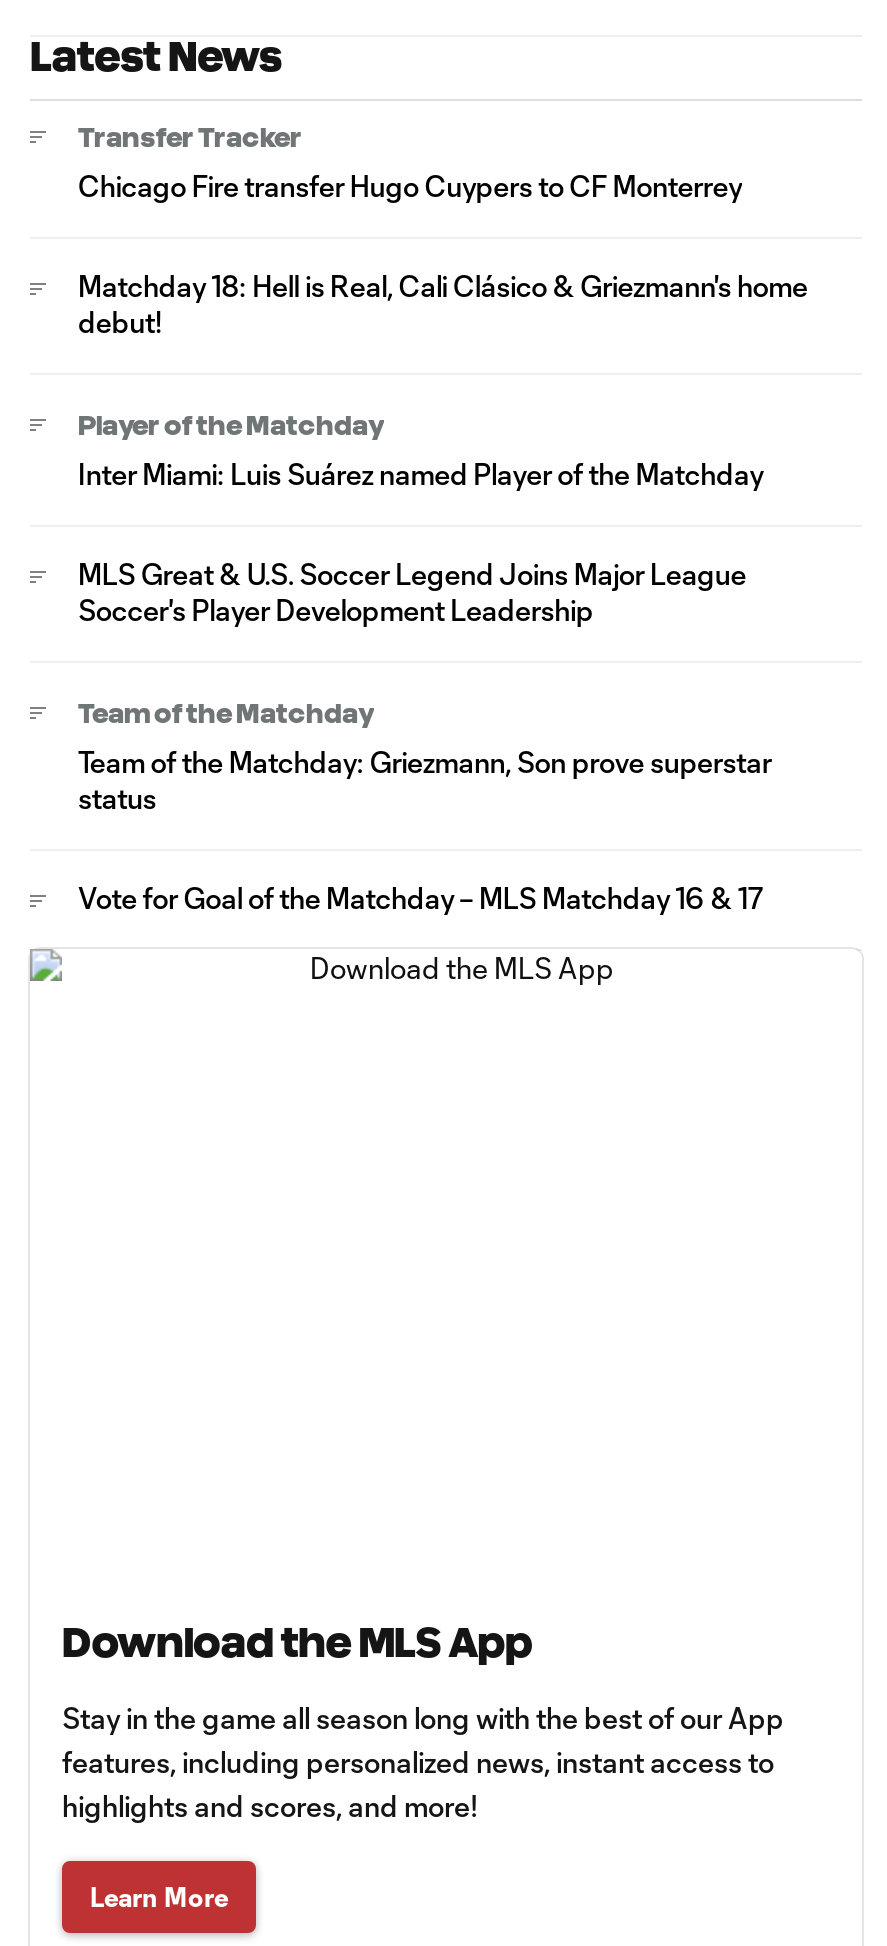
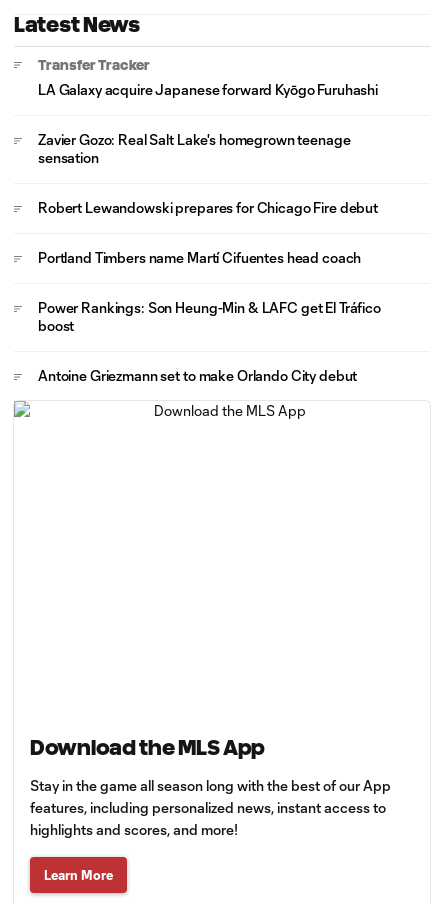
[78,168,808,914] Chicago Fire transfer Hugo Cuypers to CF Monterrey | Matchday 18: Hell is Real, Cali Clásico & Griezmann's home | debut! | Player of the Matchday | Inter Miami: Luis Suárez named Player of the Matchday | MLS Great & U.S. Soccer Legend Joins Major League | Soccer's Player Development Leadership | Team of the Matchday | Team of the Matchday: Griezmann, Son prove superstar | status | Vote for Goal of the Matchday – MLS Matchday 16 & 17 -> [38,81,381,384] LA Galaxy acquire Japanese forward Kyōgo Furuhashi | Zavier Gozo: Real Salt Lake's homegrown teenage | sensation | Robert Lewandowski prepares for Chicago Fire debut | Portland Timbers name Martí Cifuentes head coach | Power Rankings: Son Heung-Min & LAFC get El Tráfico | boost | Antoine Griezmann set to make Orlando City debut

